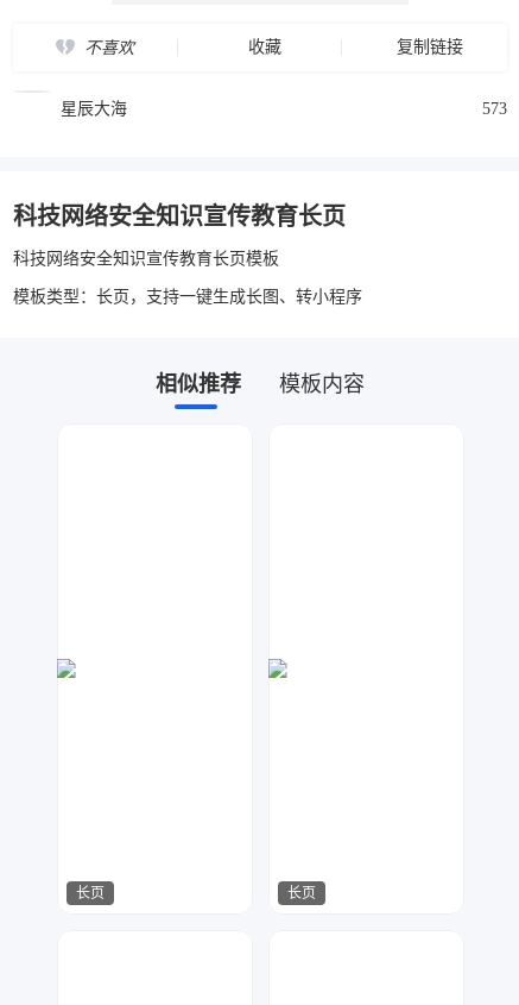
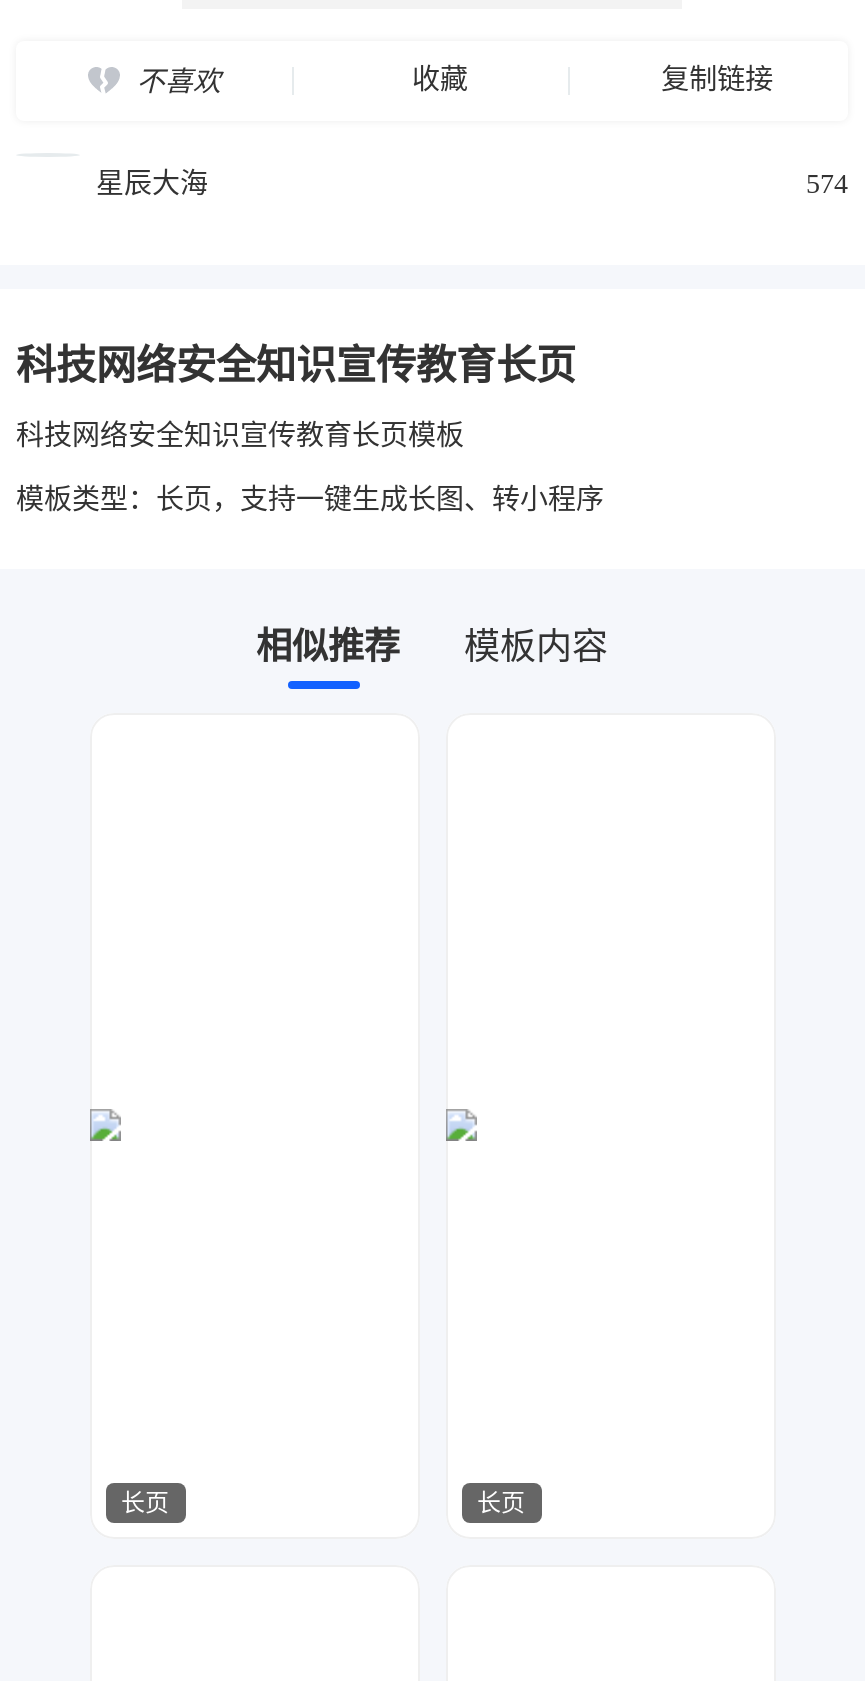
[482,100,507,118] 573 -> [806,169,848,199] 574

